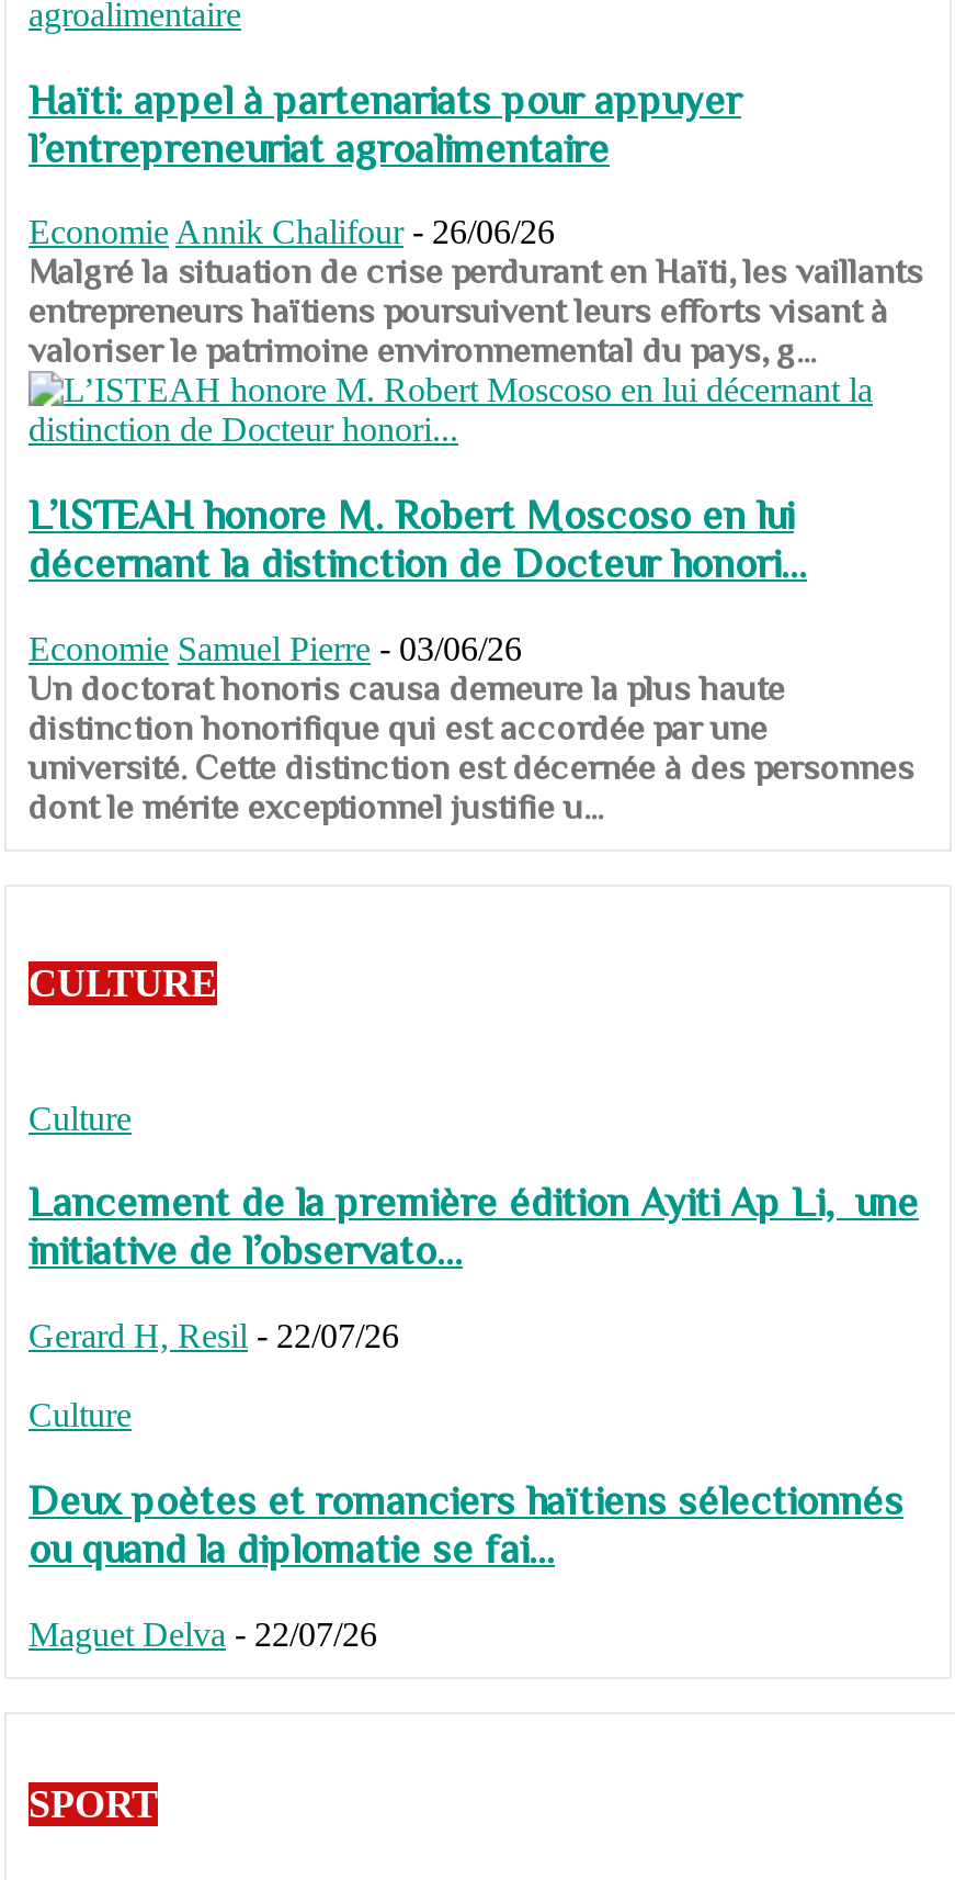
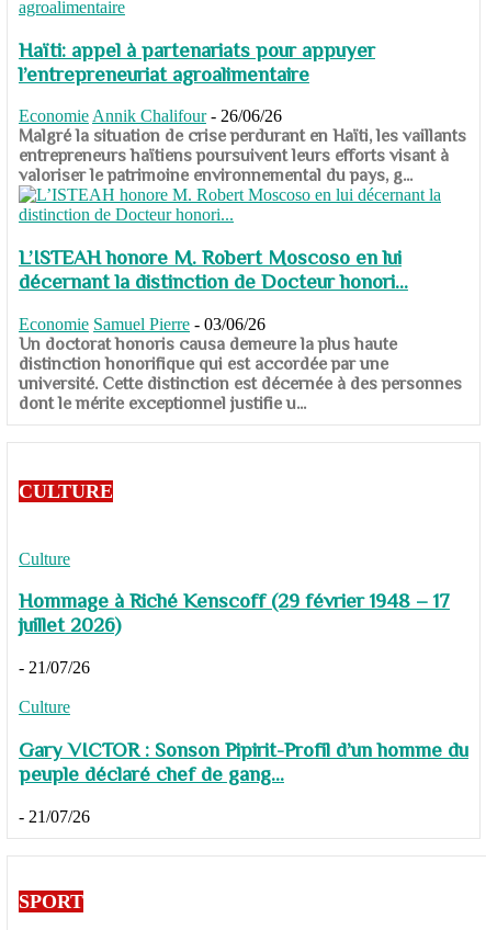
[29,1180,919,1274] Lancement de la première édition Ayiti Ap Li, une | initiative de l’observato... -> [19,589,450,637] Hommage à Riché Kenscoff (29 février 1948 – 17 | juillet 2026)
[29,1317,399,1355] Gerard H, Resil - 22/07/26 -> [19,658,90,677] - 21/07/26
[29,1477,903,1571] Deux poètes et romanciers haïtiens sélectionnés | ou quand la diplomatie se fai... -> [19,738,468,785] Gary VICTOR : Sonson Pipirit-Profil d’un homme du | peuple déclaré chef de gang...
[29,1615,377,1652] Maguet Delva - 22/07/26 -> [19,807,90,825] - 21/07/26

